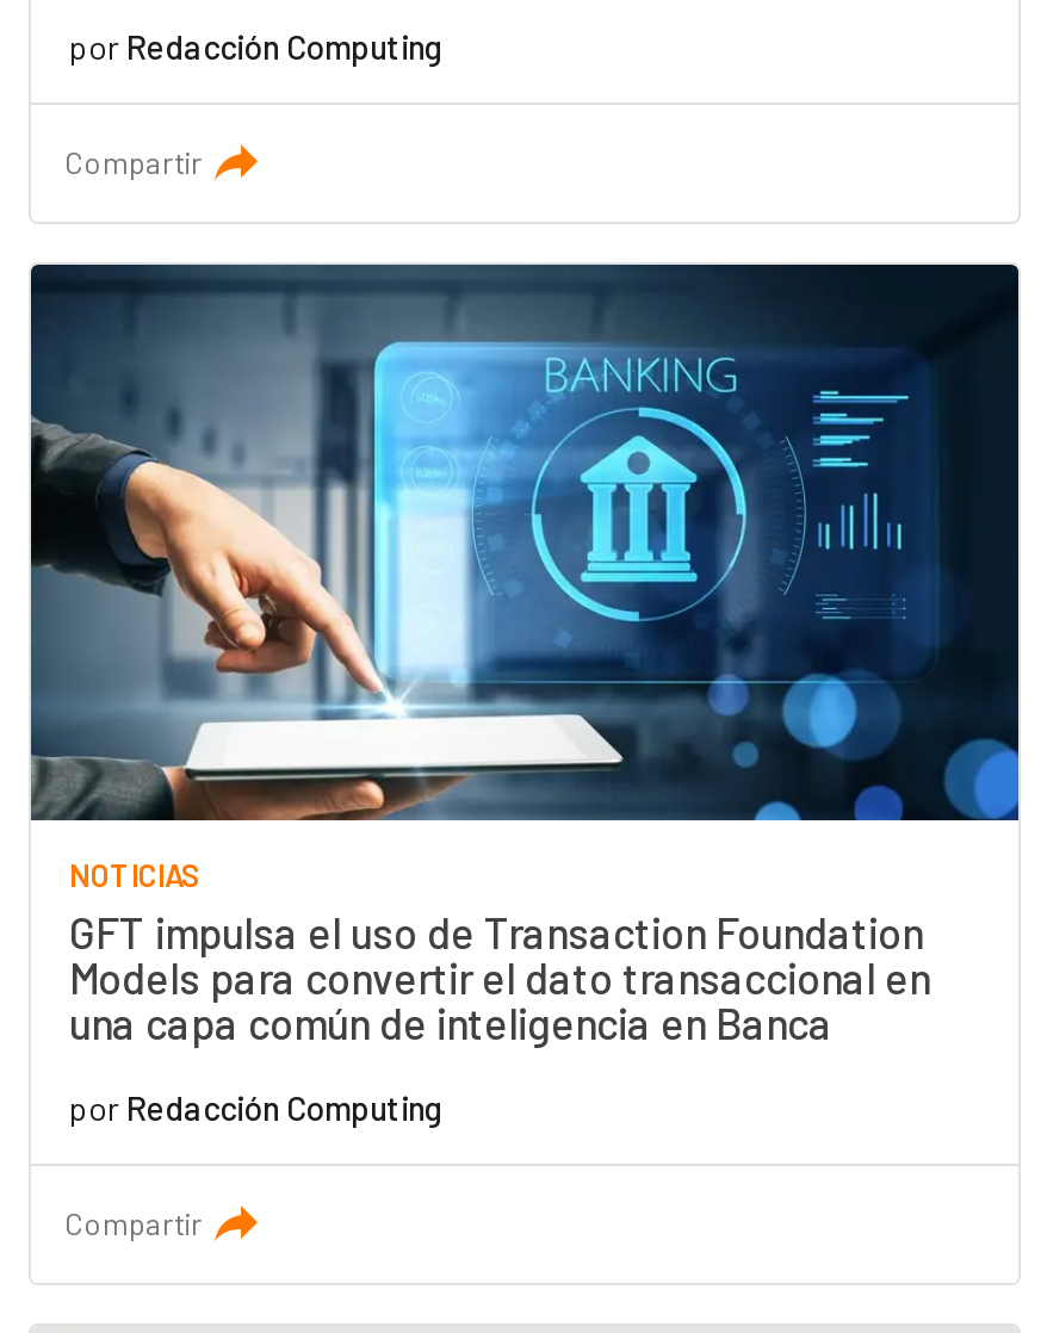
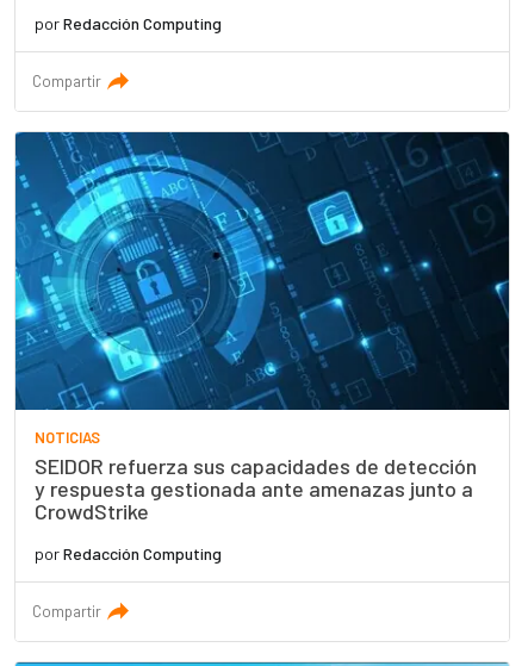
[29,262,1021,1050] [image] | GFT impulsa el uso de Transaction Foundation | Models para convertir el dato transaccional en | una capa común de inteligencia en Banca -> [14,131,510,525] [image] | SEIDOR refuerza sus capacidades de detección | y respuesta gestionada ante amenazas junto a | CrowdStrike

